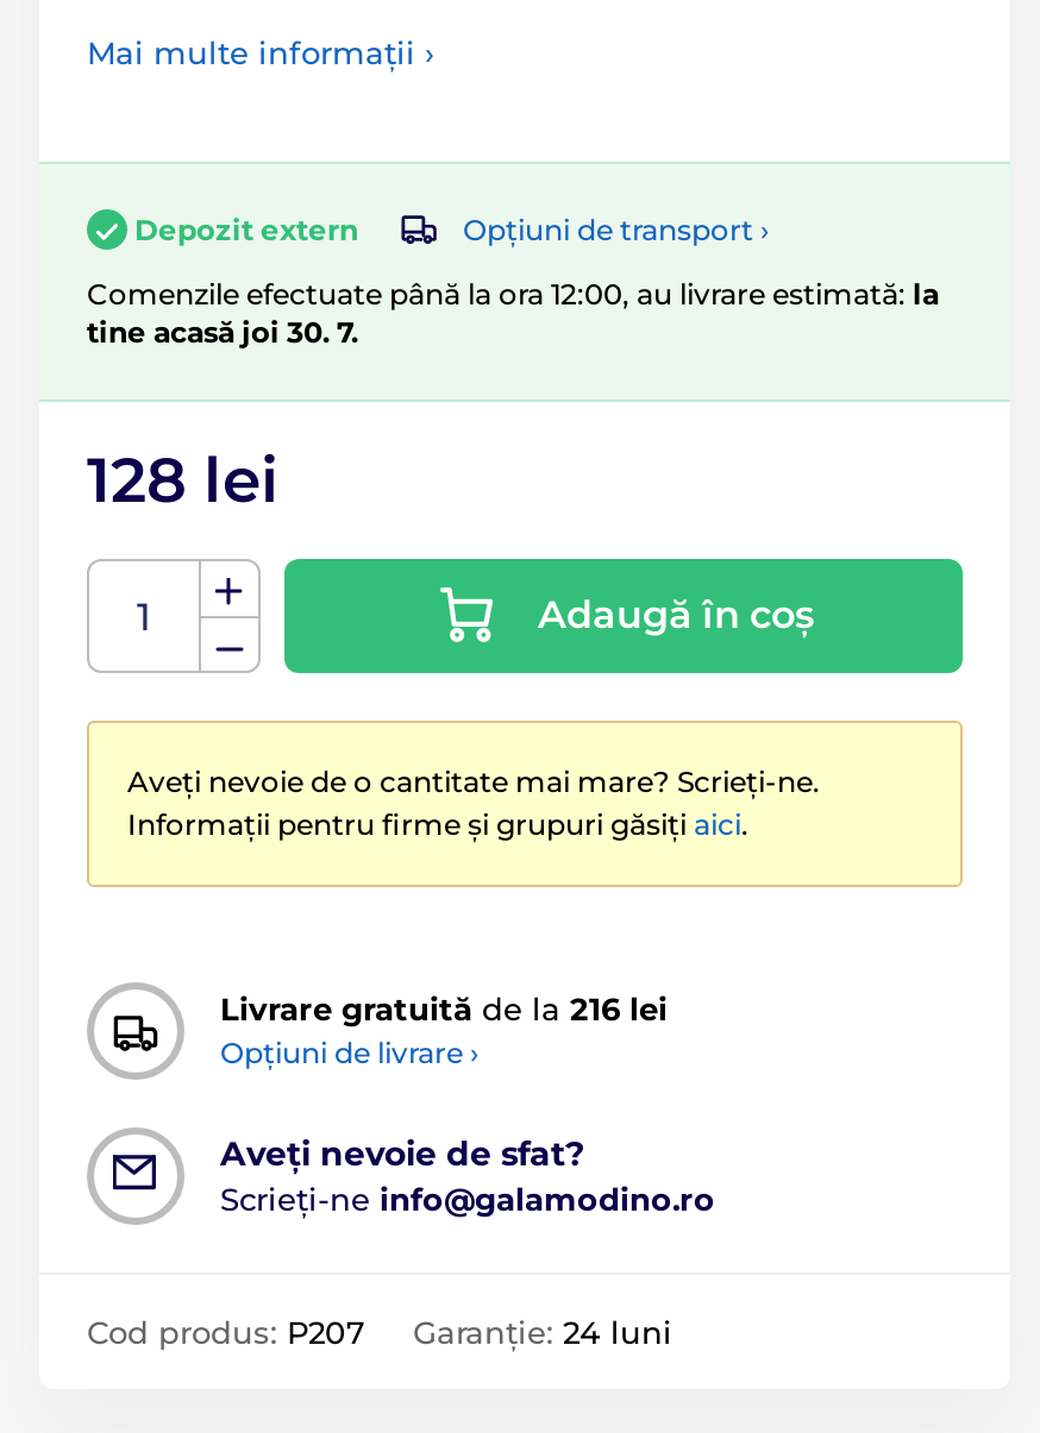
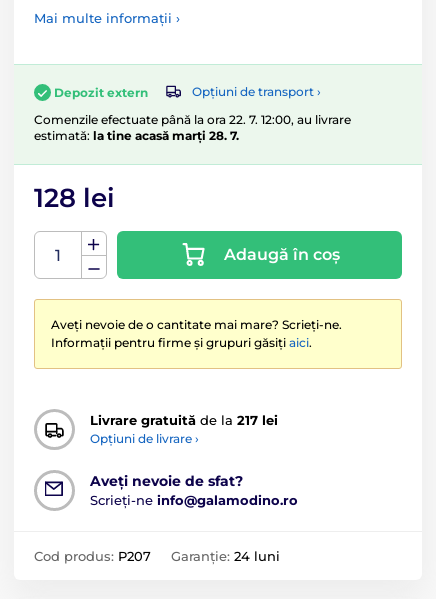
[87,276,939,349] Comenzile efectuate până la ora 12:00, au livrare estimată: la | tine acasă joi 30. 7. -> [34,112,351,143] Comenzile efectuate până la ora 22. 7. 12:00, au livrare | estimată: la tine acasă marți 28. 7.
[220,990,668,1028] Livrare gratuită de la 216 lei -> [90,412,278,428] Livrare gratuită de la 217 lei

